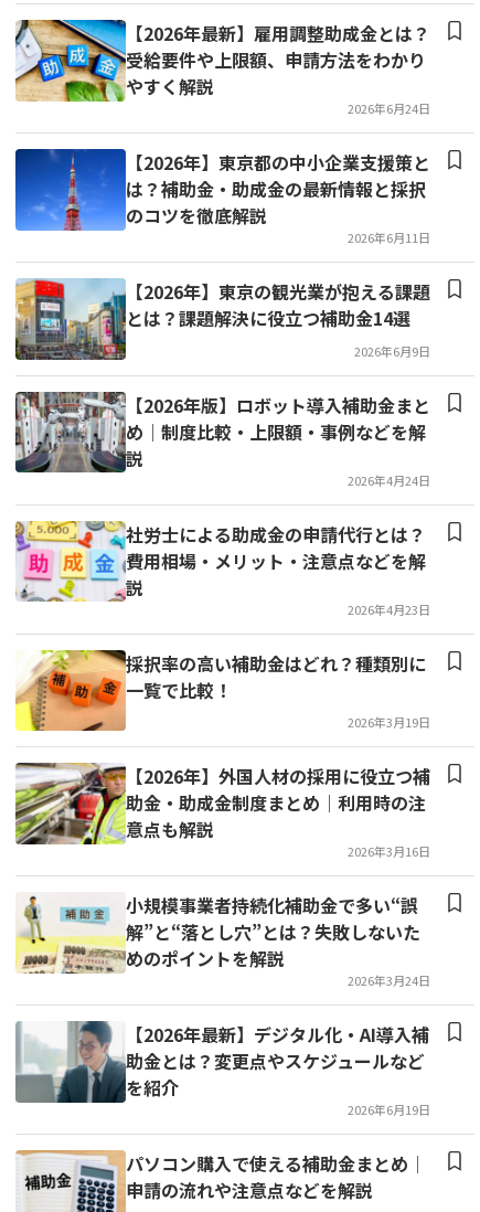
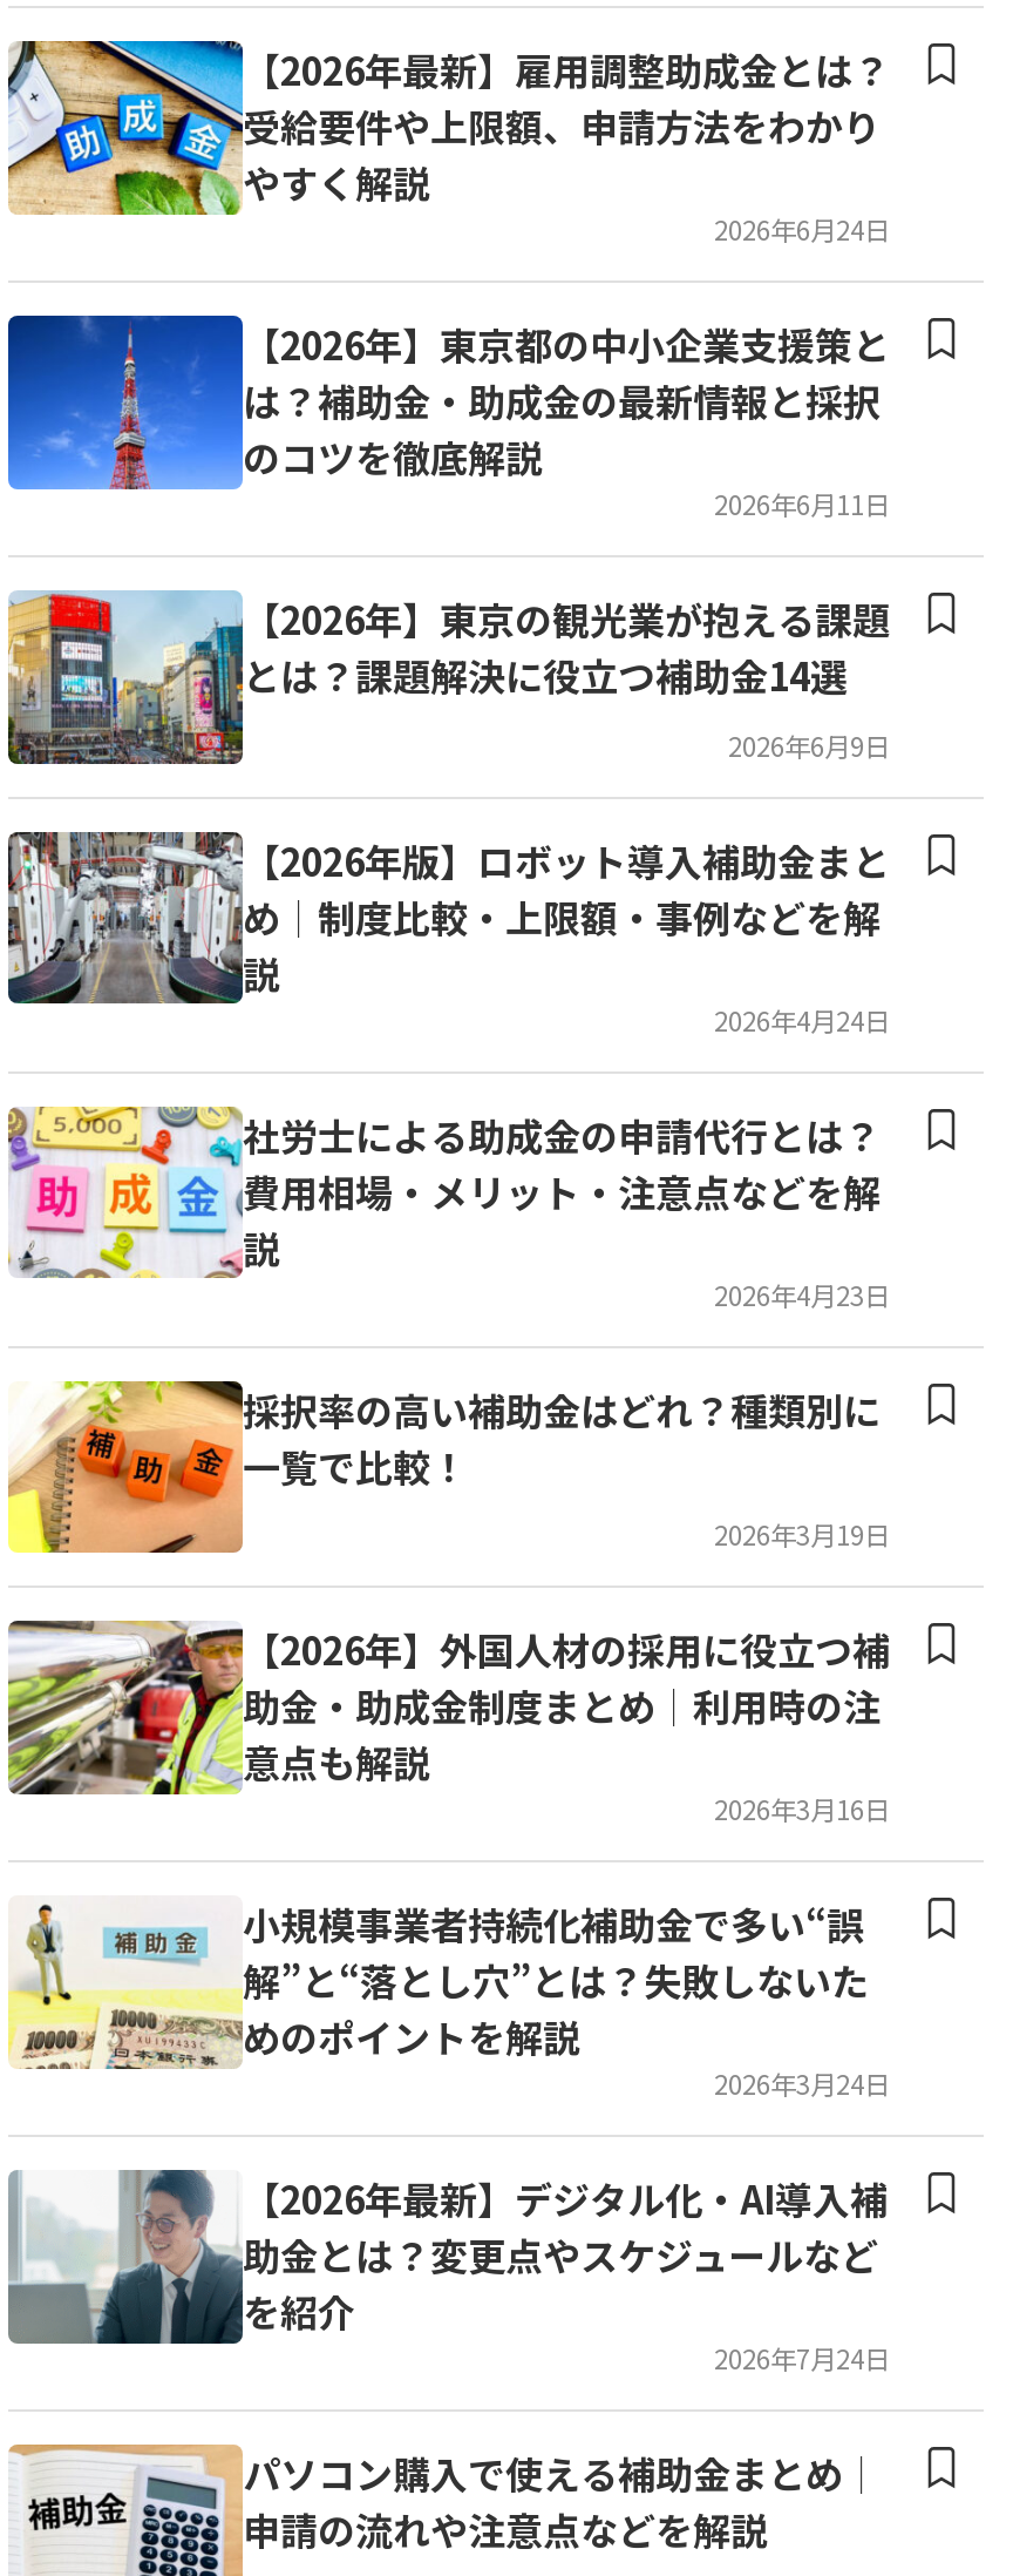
[348,1101,430,1119] 2026年6月19日 -> [714,2340,890,2378] 2026年7月24日

